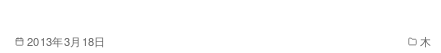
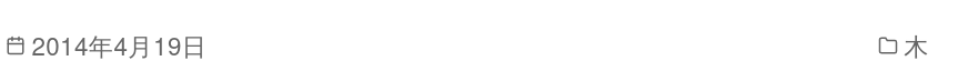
[27,33,106,49] 2013年3月18日 -> [32,26,207,62] 2014年4月19日

